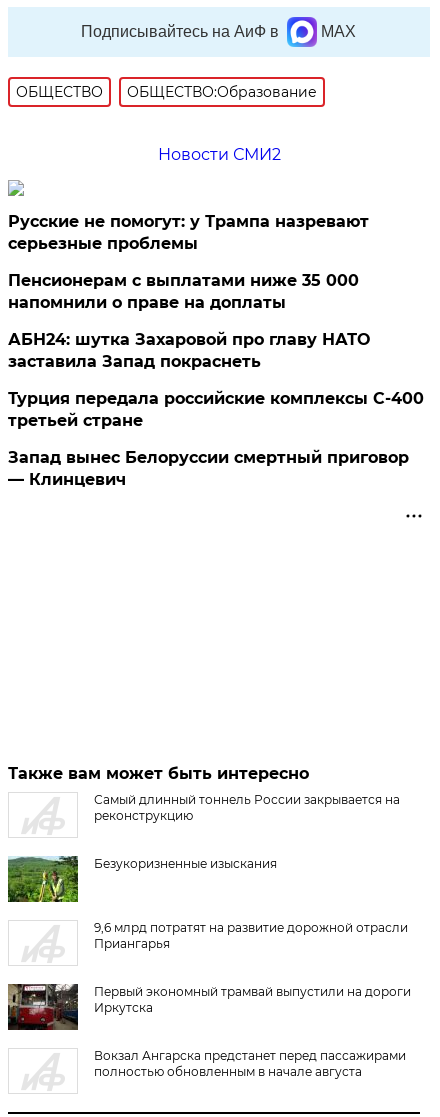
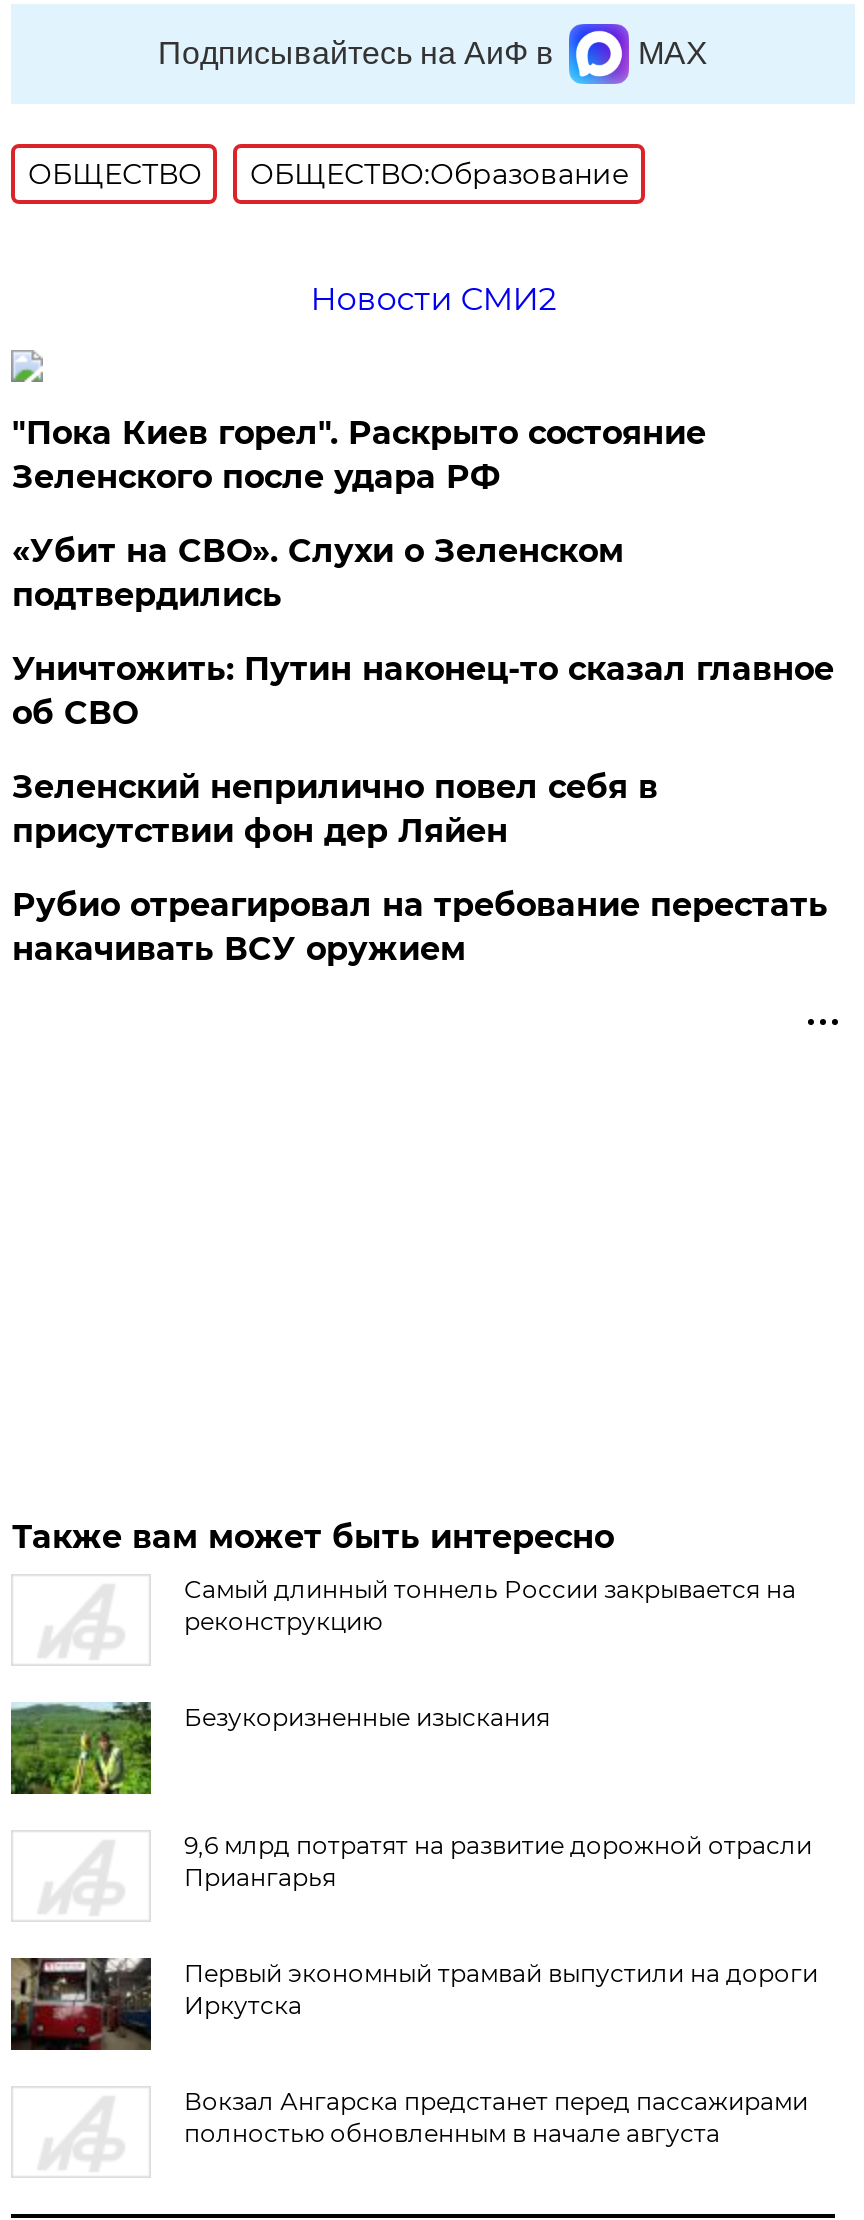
[8,212,369,253] Русские не помогут: у Трампа назревают | серьезные проблемы -> [12,414,706,496] "Пока Киев горел". Раскрыто состояние | Зеленского после удара РФ
[8,271,359,312] Пенсионерам с выплатами ниже 35 000 | напомнили о праве на доплаты -> [12,532,624,614] «Убит на СВО». Слухи о Зеленском | подтвердились
[8,330,370,371] АБН24: шутка Захаровой про главу НАТО | заставила Запад покраснеть -> [12,650,834,732] Уничтожить: Путин наконец-то сказал главное | об СВО
[8,389,424,430] Турция передала российские комплексы С-400 | третьей стране -> [12,768,658,850] Зеленский неприлично повел cебя в | присутствии фон дер Ляйен
[8,448,409,489] Запад вынес Белоруссии смертный приговор | — Клинцевич -> [12,886,828,968] Рубио отреагировал на требование перестать | накачивать ВСУ оружием

